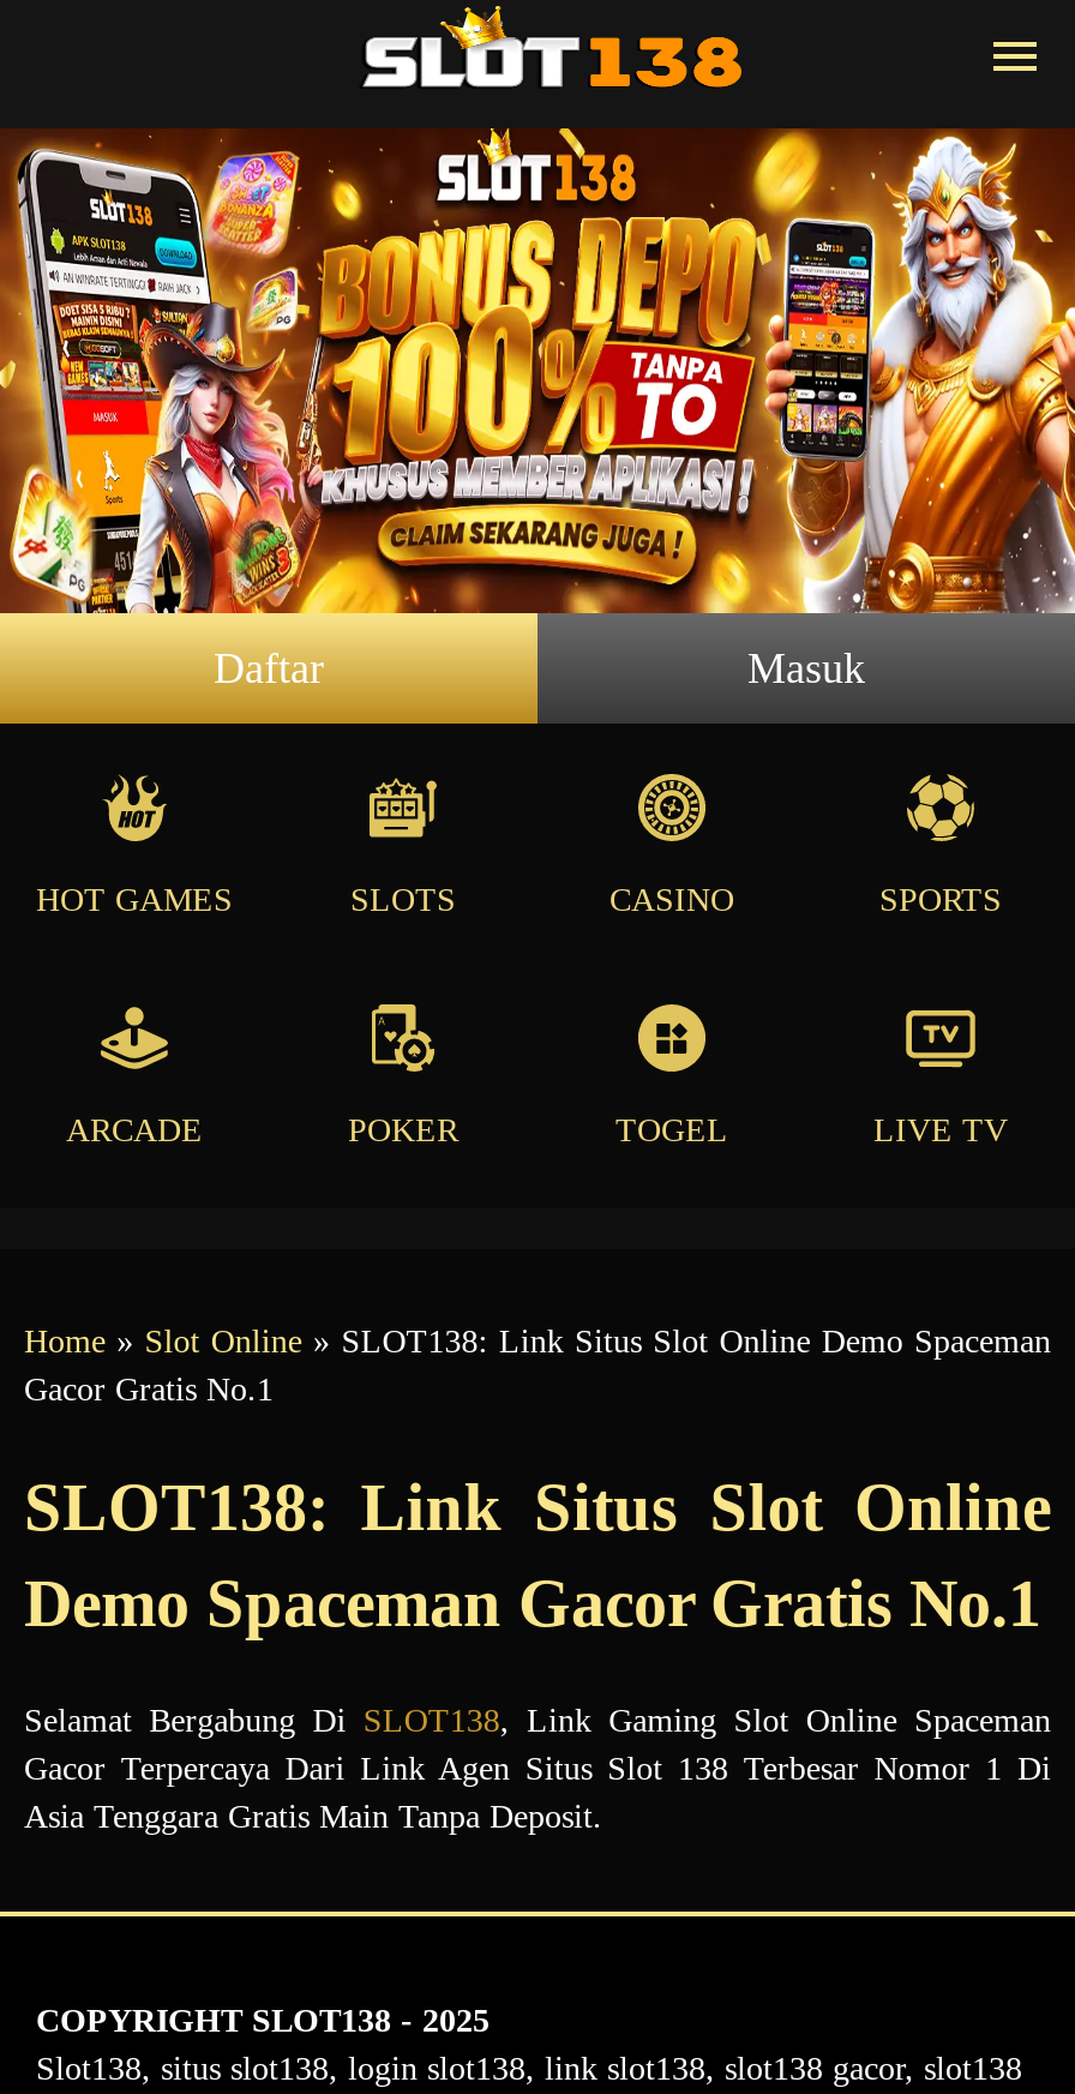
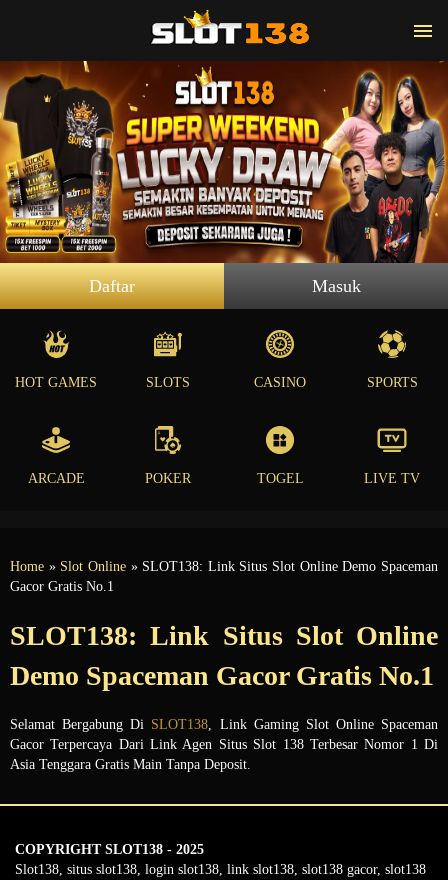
[7,126,1068,616] [image] -> [3,60,445,264] [image]

